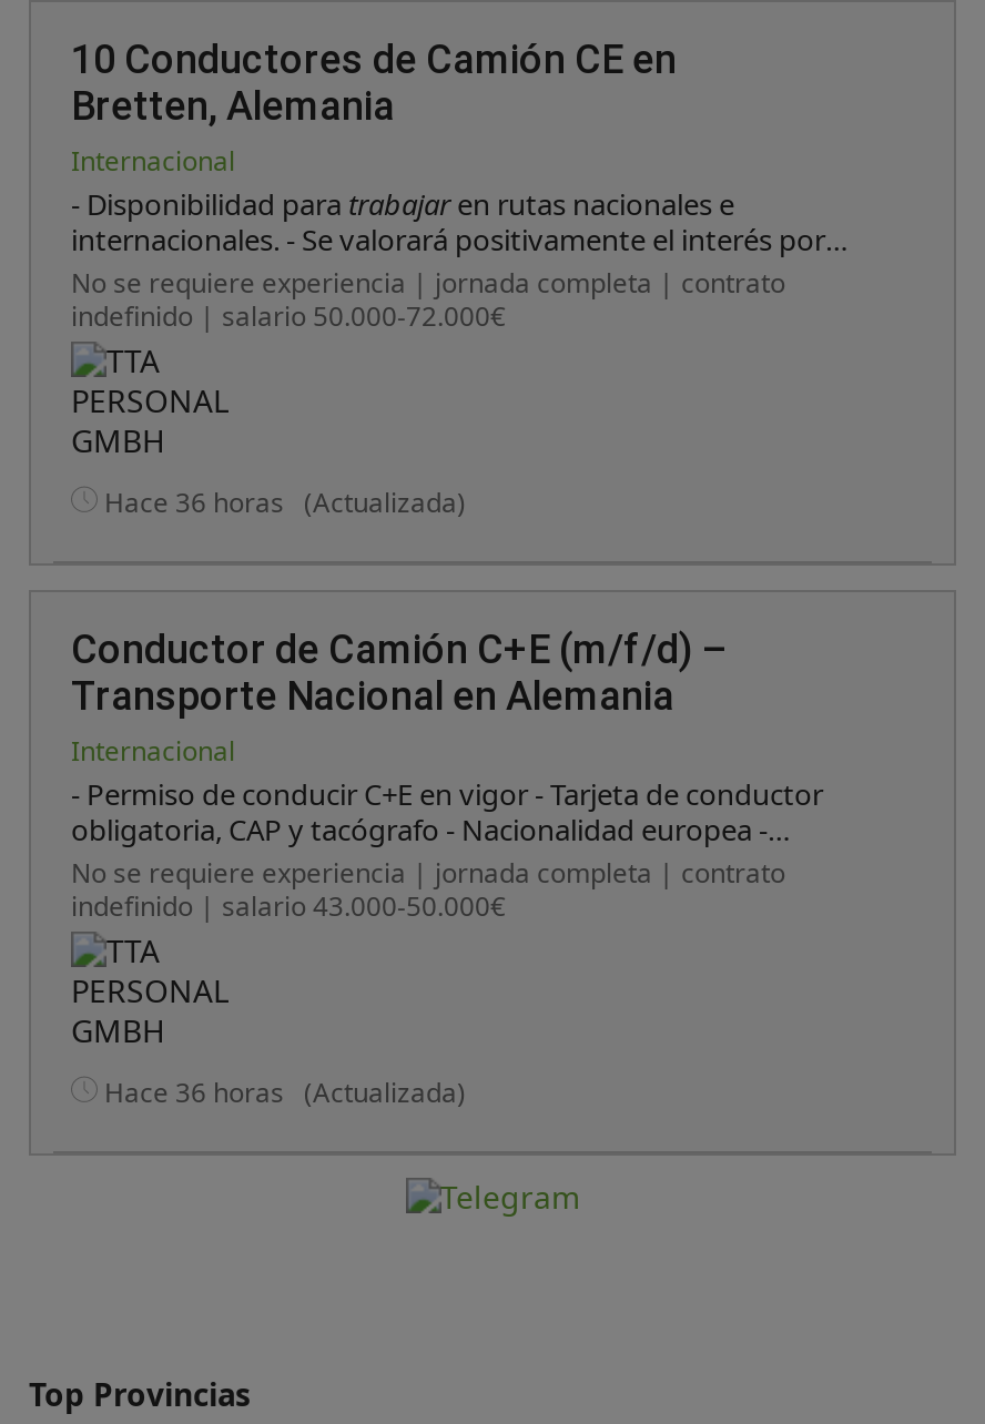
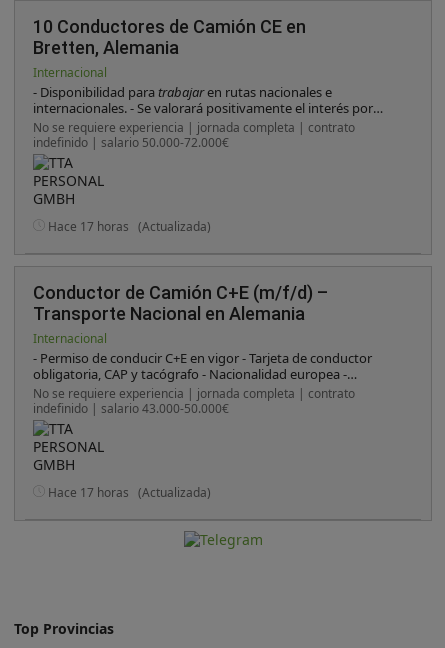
[104,484,466,521] Hace 36 horas (Actualizada) -> [48,218,211,235] Hace 17 horas (Actualizada)
[104,1074,466,1111] Hace 36 horas (Actualizada) -> [48,484,211,501] Hace 17 horas (Actualizada)

